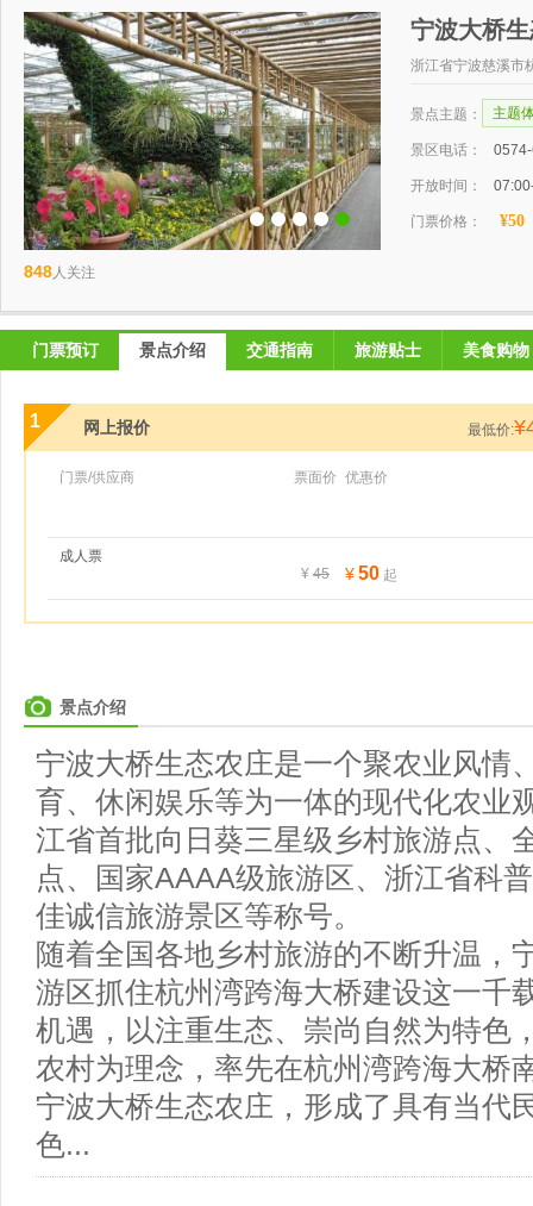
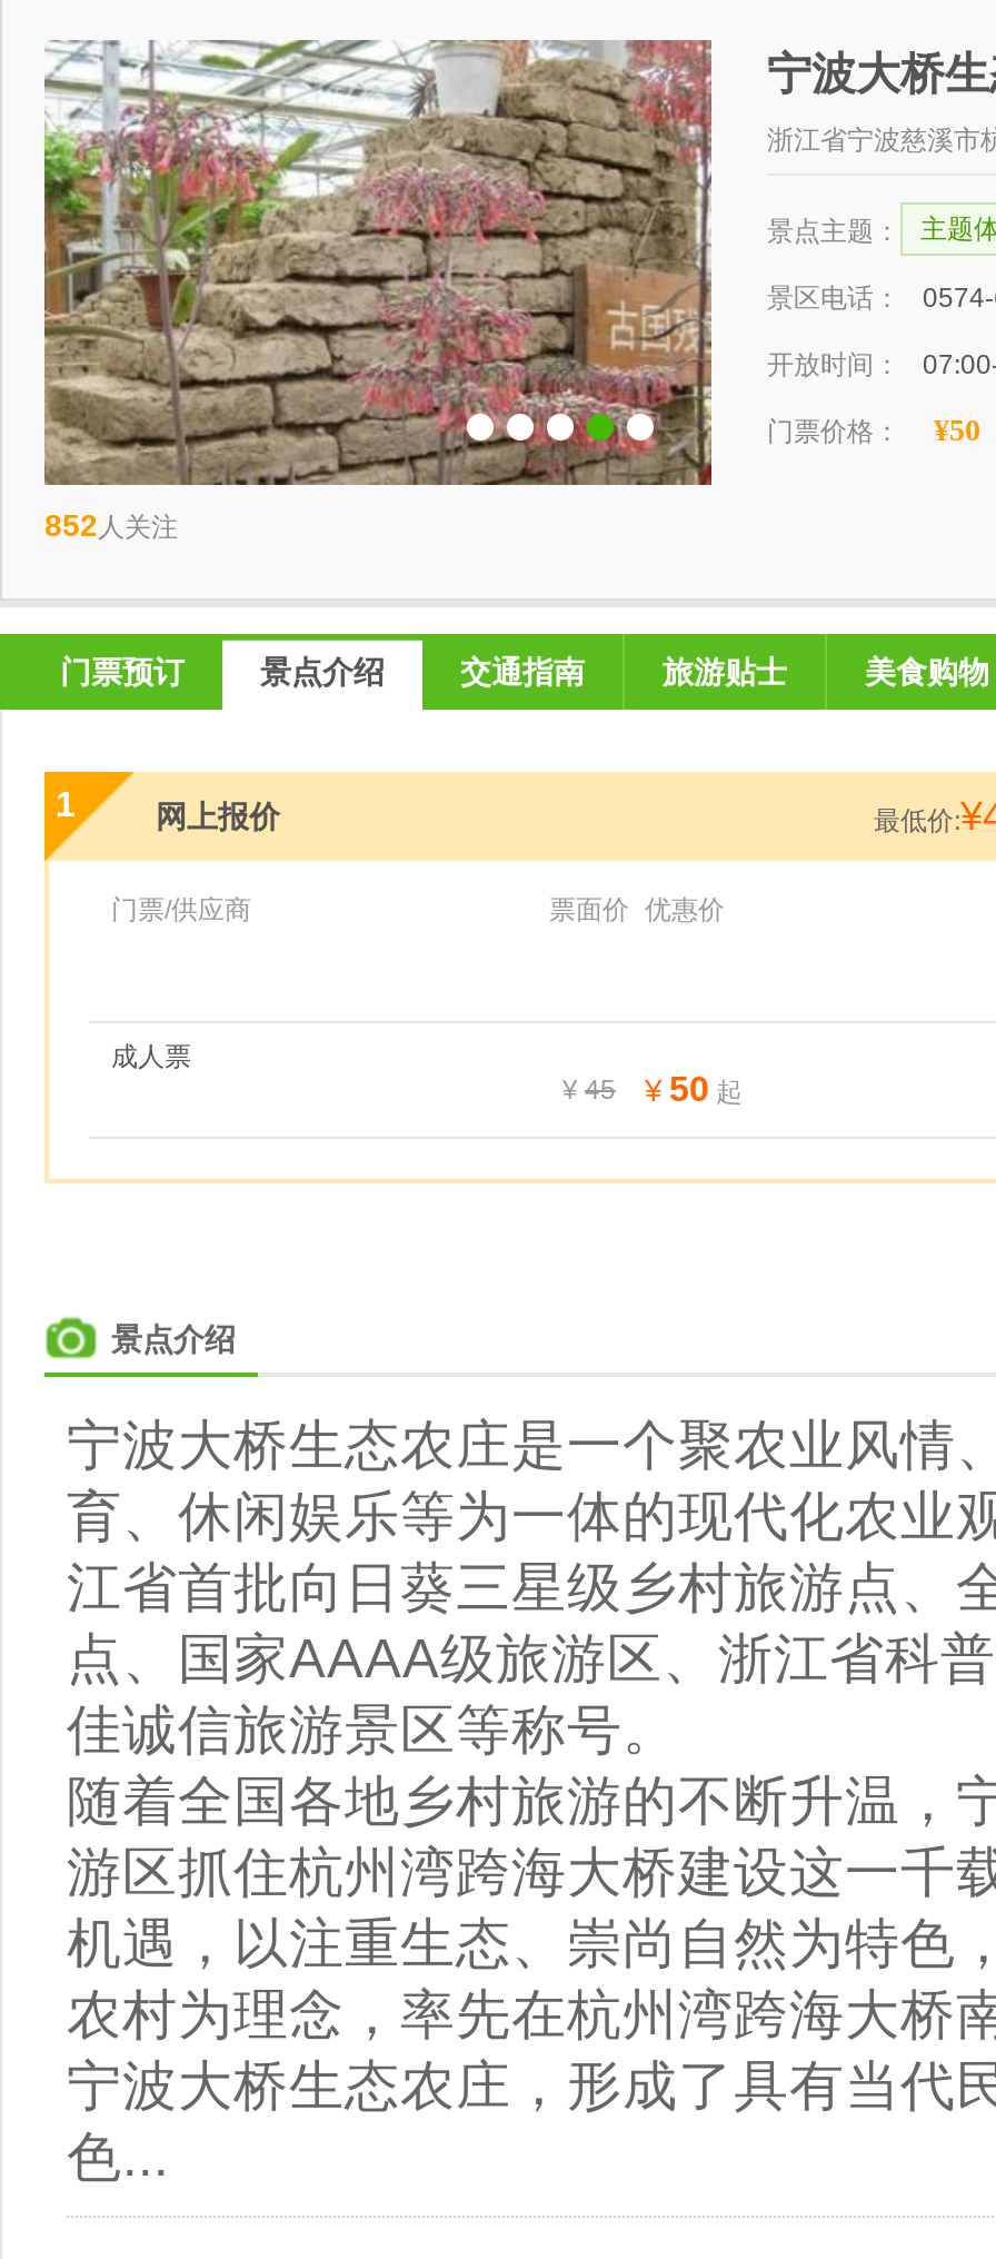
[23,11,382,281] [image] | 848人关注 -> [42,38,714,543] [image] | 852人关注

